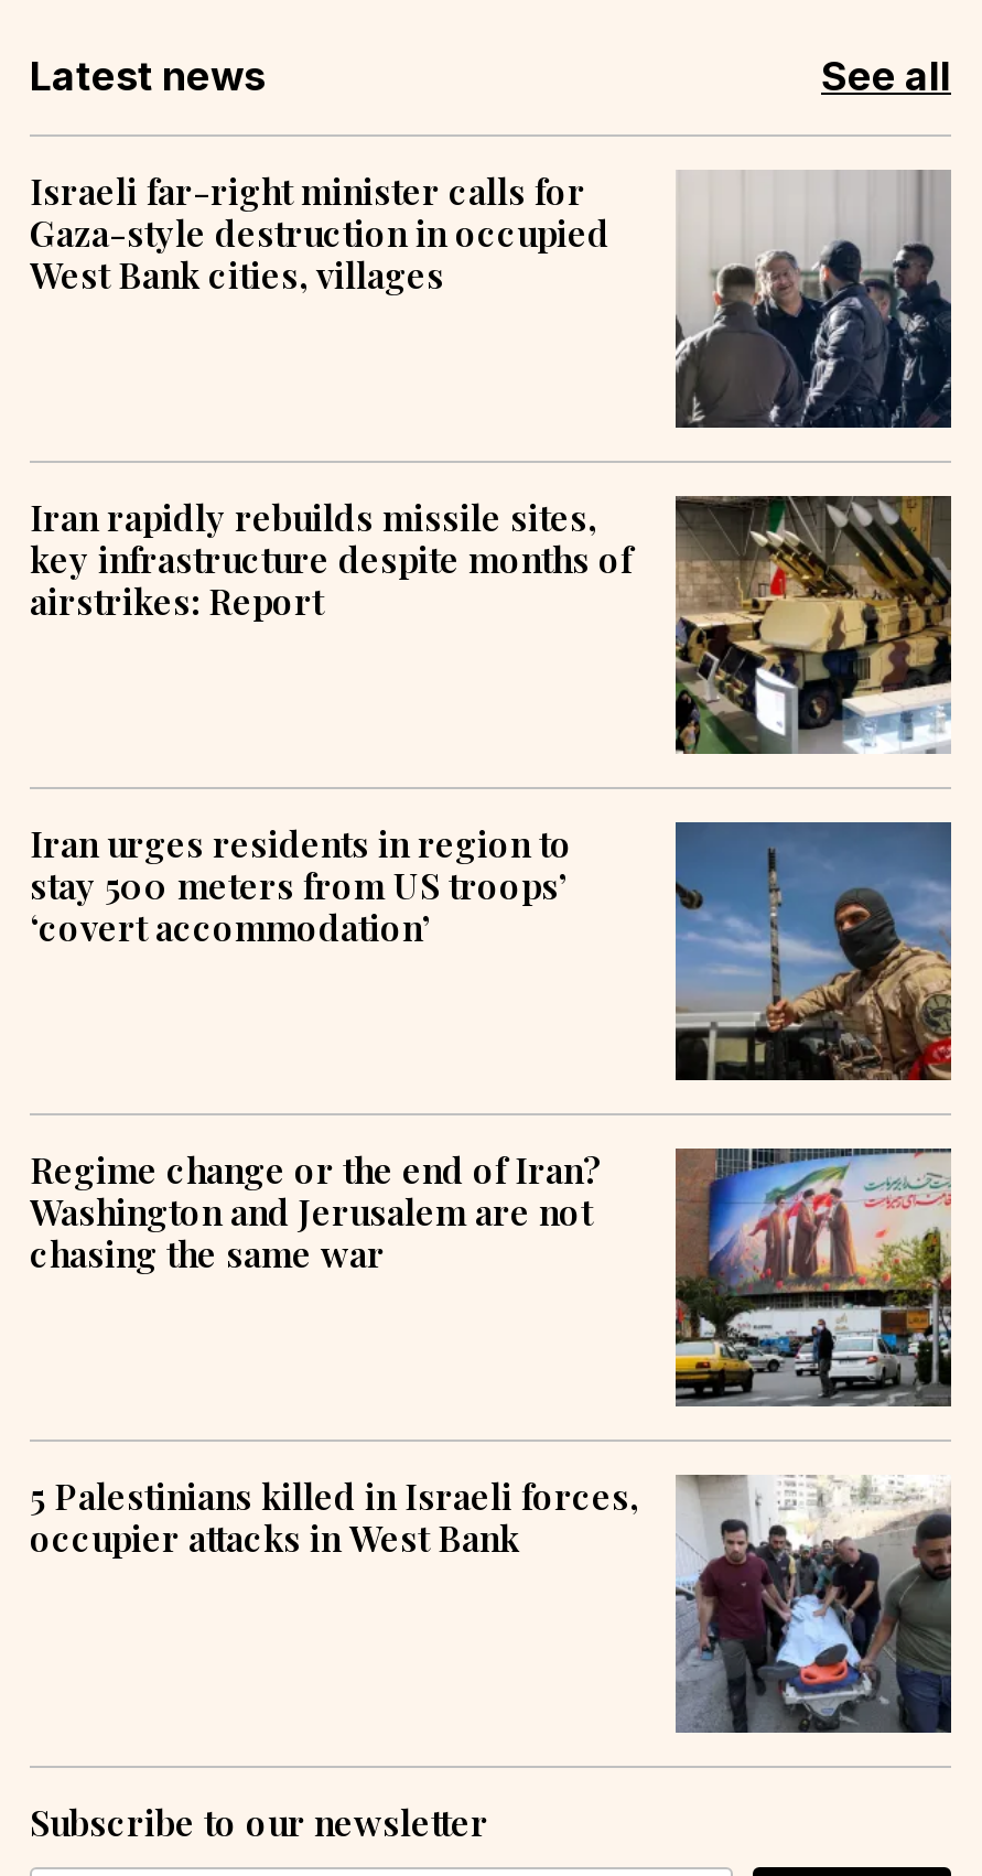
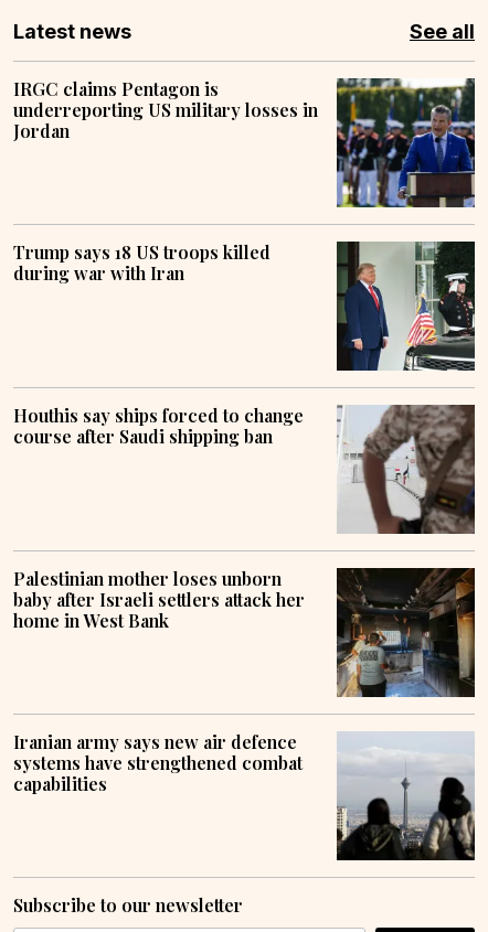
[30,168,951,430] [image] | Israeli far-right minister calls for | Gaza-style destruction in occupied | West Bank cities, villages -> [13,77,475,208] [image] | IRGC claims Pentagon is | underreporting US military losses in | Jordan
[30,494,632,624] Iran rapidly rebuilds missile sites, | key infrastructure despite months of | airstrikes: Report -> [13,240,270,285] Trump says 18 US troops killed | during war with Iran
[673,494,953,756] [image] -> [336,242,476,372] [image]
[30,820,572,950] Iran urges residents in region to | stay 500 meters from US troops’ | ‘covert accommodation’ -> [13,404,304,448] Houthis say ships forced to change | course after Saudi shipping ban
[673,820,953,1082] [image] -> [337,405,476,535] [image]
[30,1146,951,1409] [image] | Regime change or the end of Iran? | Washington and Jerusalem are not | chasing the same war -> [13,567,476,698] [image] | Palestinian mother loses unborn | baby after Israeli settlers attack her | home in West Bank
[30,1473,953,1735] [image] | 5 Palestinians killed in Israeli forces, | occupier attacks in West Bank -> [13,730,475,861] [image] | Iranian army says new air defence | systems have strengthened combat | capabilities

